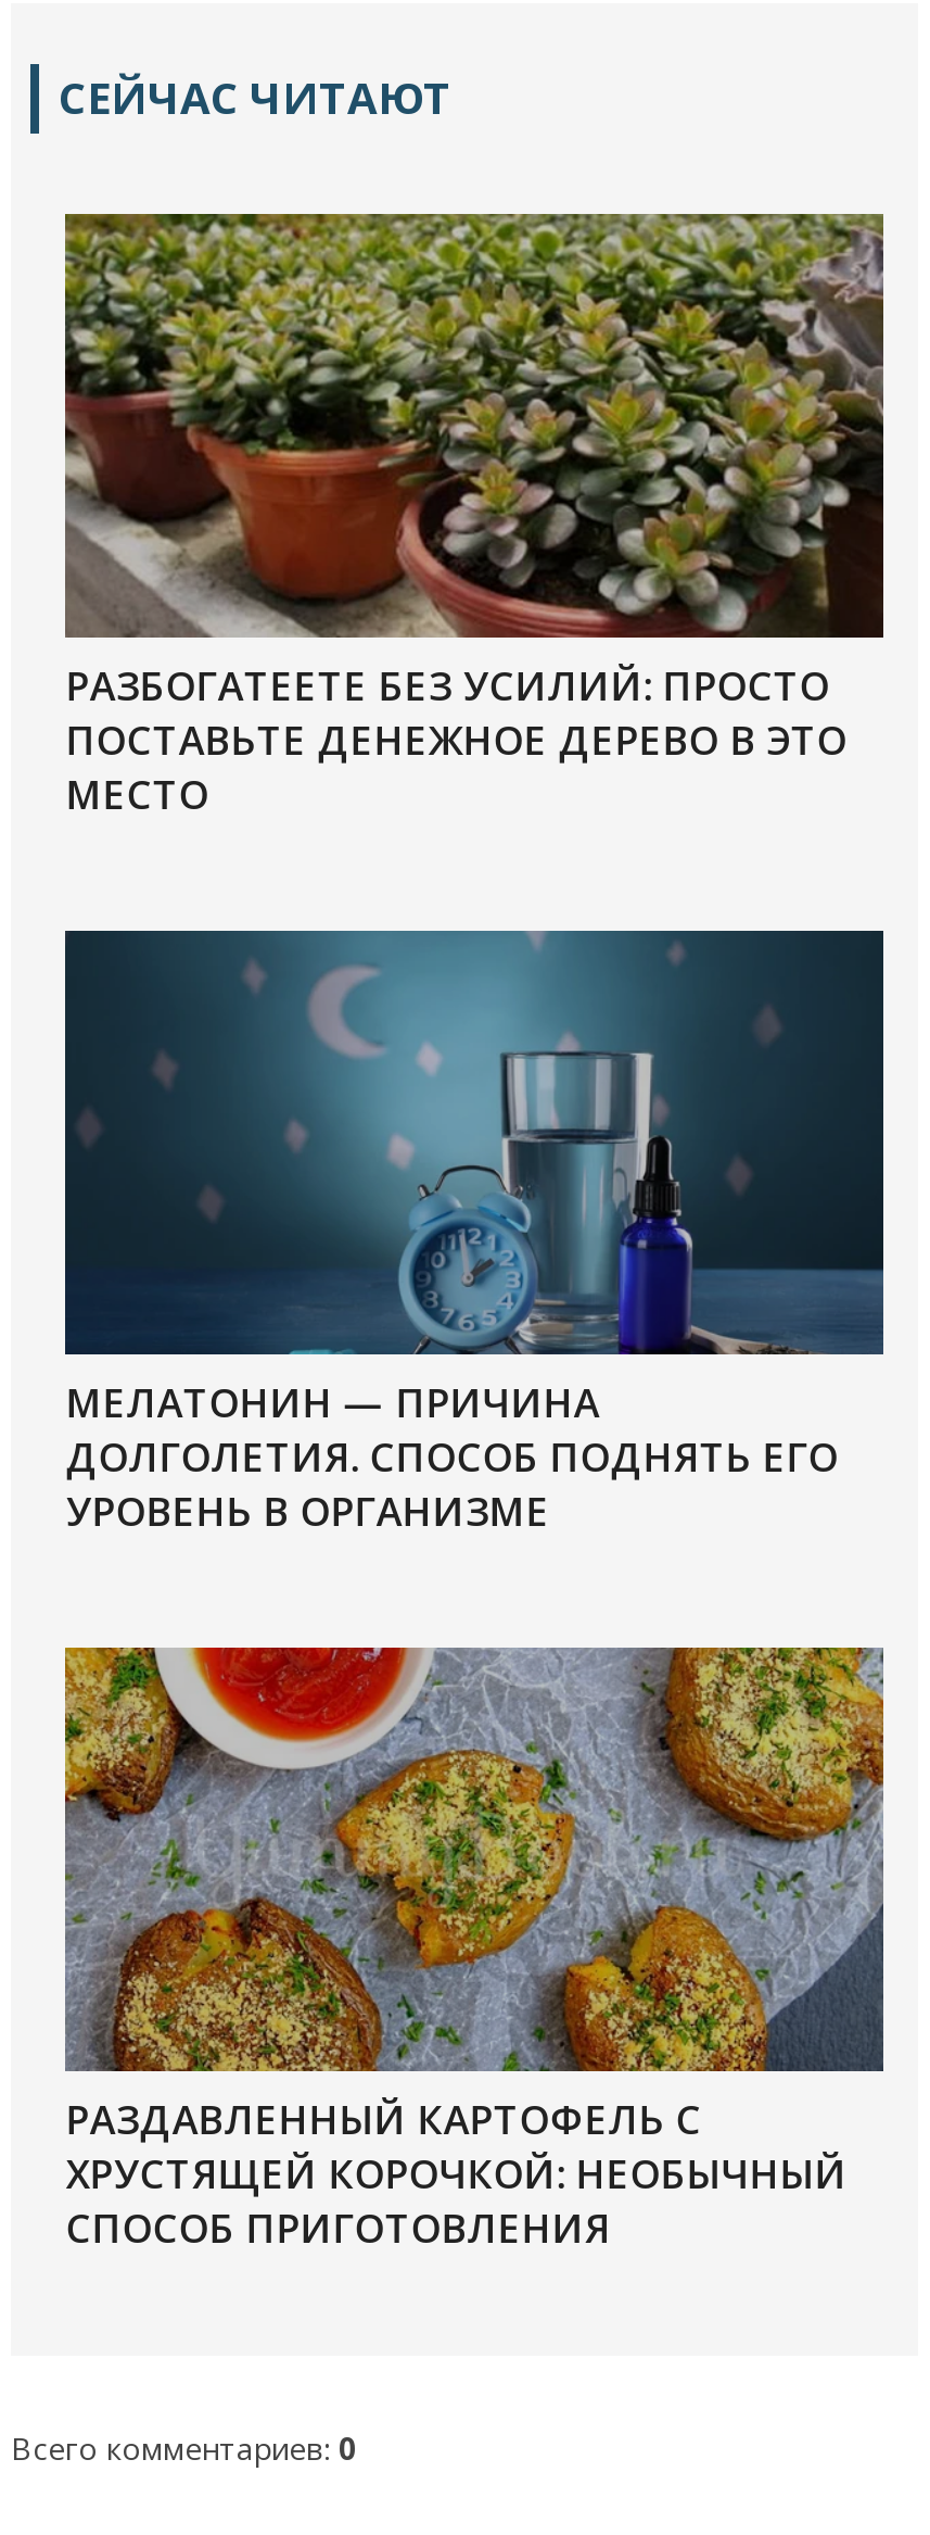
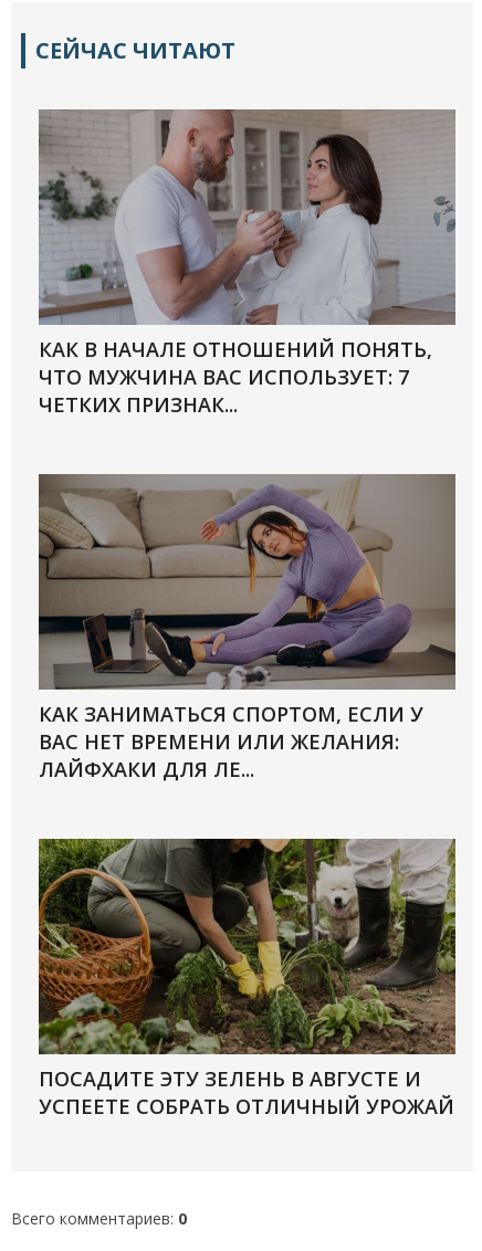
[65,212,883,819] [image] | РАЗБОГАТЕЕТЕ БЕЗ УСИЛИЙ: ПРОСТО | ПОСТАВЬТЕ ДЕНЕЖНОЕ ДЕРЕВО В ЭТО | МЕСТО -> [39,109,455,417] [image] | КАК В НАЧАЛЕ ОТНОШЕНИЙ ПОНЯТЬ, | ЧТО МУЖЧИНА ВАС ИСПОЛЬЗУЕТ: 7 | ЧЕТКИХ ПРИЗНАК...
[63,929,886,1536] [image] | МЕЛАТОНИН — ПРИЧИНА | ДОЛГОЛЕТИЯ. СПОСОБ ПОДНЯТЬ ЕГО | УРОВЕНЬ В ОРГАНИЗМЕ -> [38,473,457,782] [image] | КАК ЗАНИМАТЬСЯ СПОРТОМ, ЕСЛИ У | ВАС НЕТ ВРЕМЕНИ ИЛИ ЖЕЛАНИЯ: | ЛАЙФХАКИ ДЛЯ ЛЕ...
[63,1645,883,2253] [image] | РАЗДАВЛЕННЫЙ КАРТОФЕЛЬ С | ХРУСТЯЩЕЙ КОРОЧКОЙ: НЕОБЫЧНЫЙ | СПОСОБ ПРИГОТОВЛЕНИЯ -> [38,838,455,1119] [image] | ПОСАДИТЕ ЭТУ ЗЕЛЕНЬ В АВГУСТЕ И | УСПЕЕТЕ СОБРАТЬ ОТЛИЧНЫЙ УРОЖАЙ

